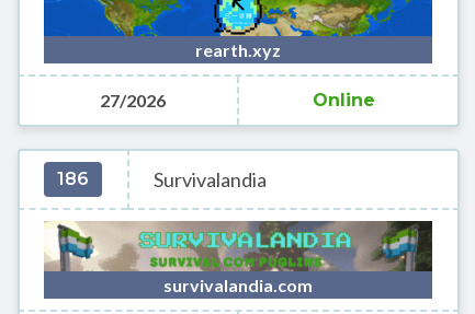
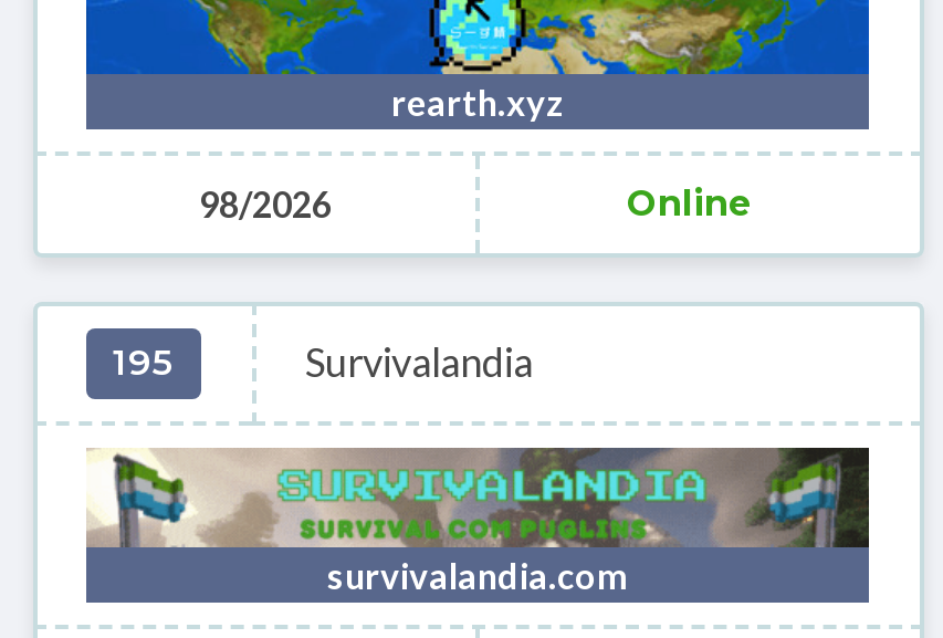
[100,90,166,111] 27/2026 -> [199,182,332,224] 98/2026
[57,169,89,189] 186 -> [113,341,175,383] 195

